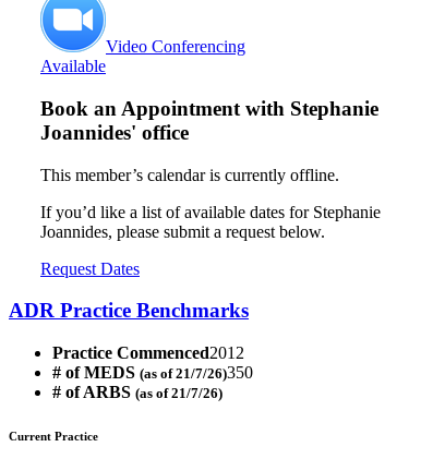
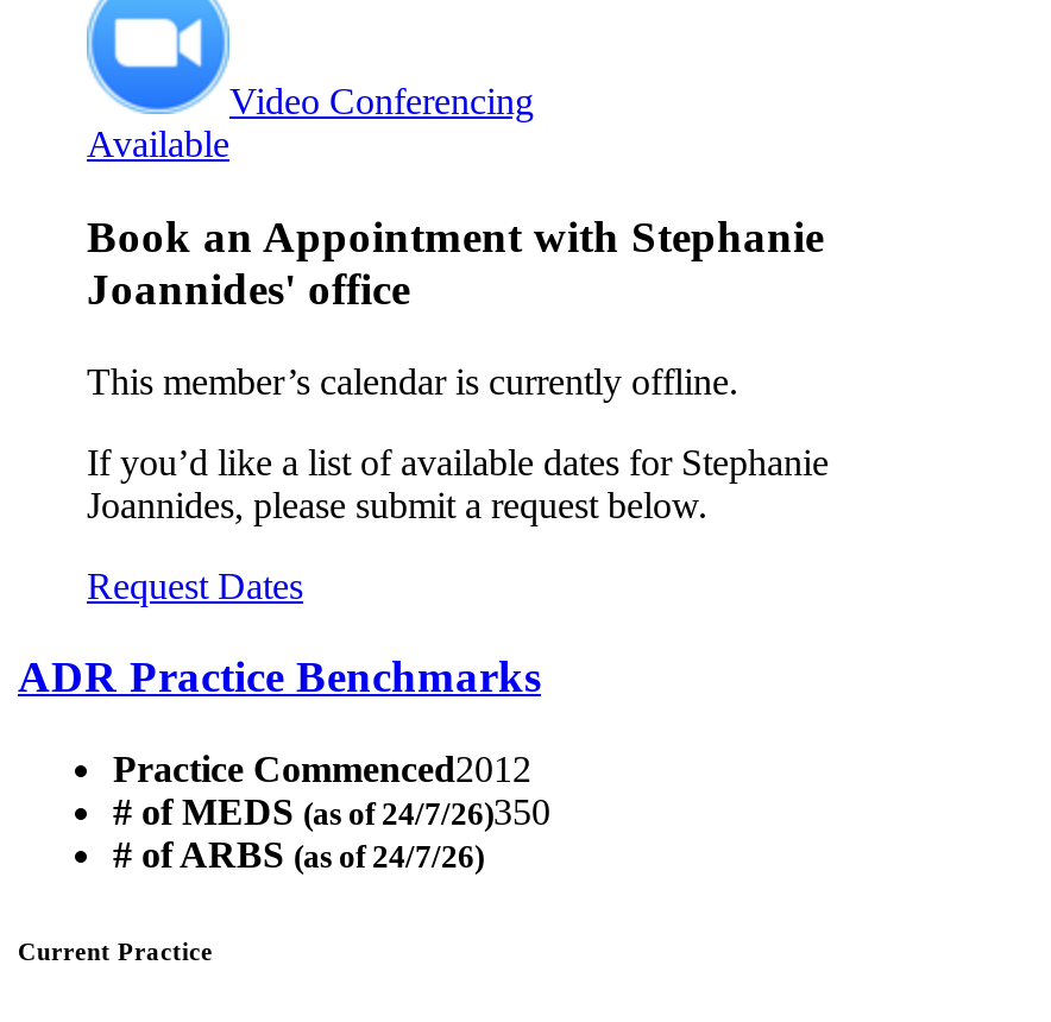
[52,363,253,382] # of MEDS (as of 21/7/26)350 -> [113,792,550,832] # of MEDS (as of 24/7/26)350
[52,383,222,401] # of ARBS (as of 21/7/26) -> [113,835,484,875] # of ARBS (as of 24/7/26)

